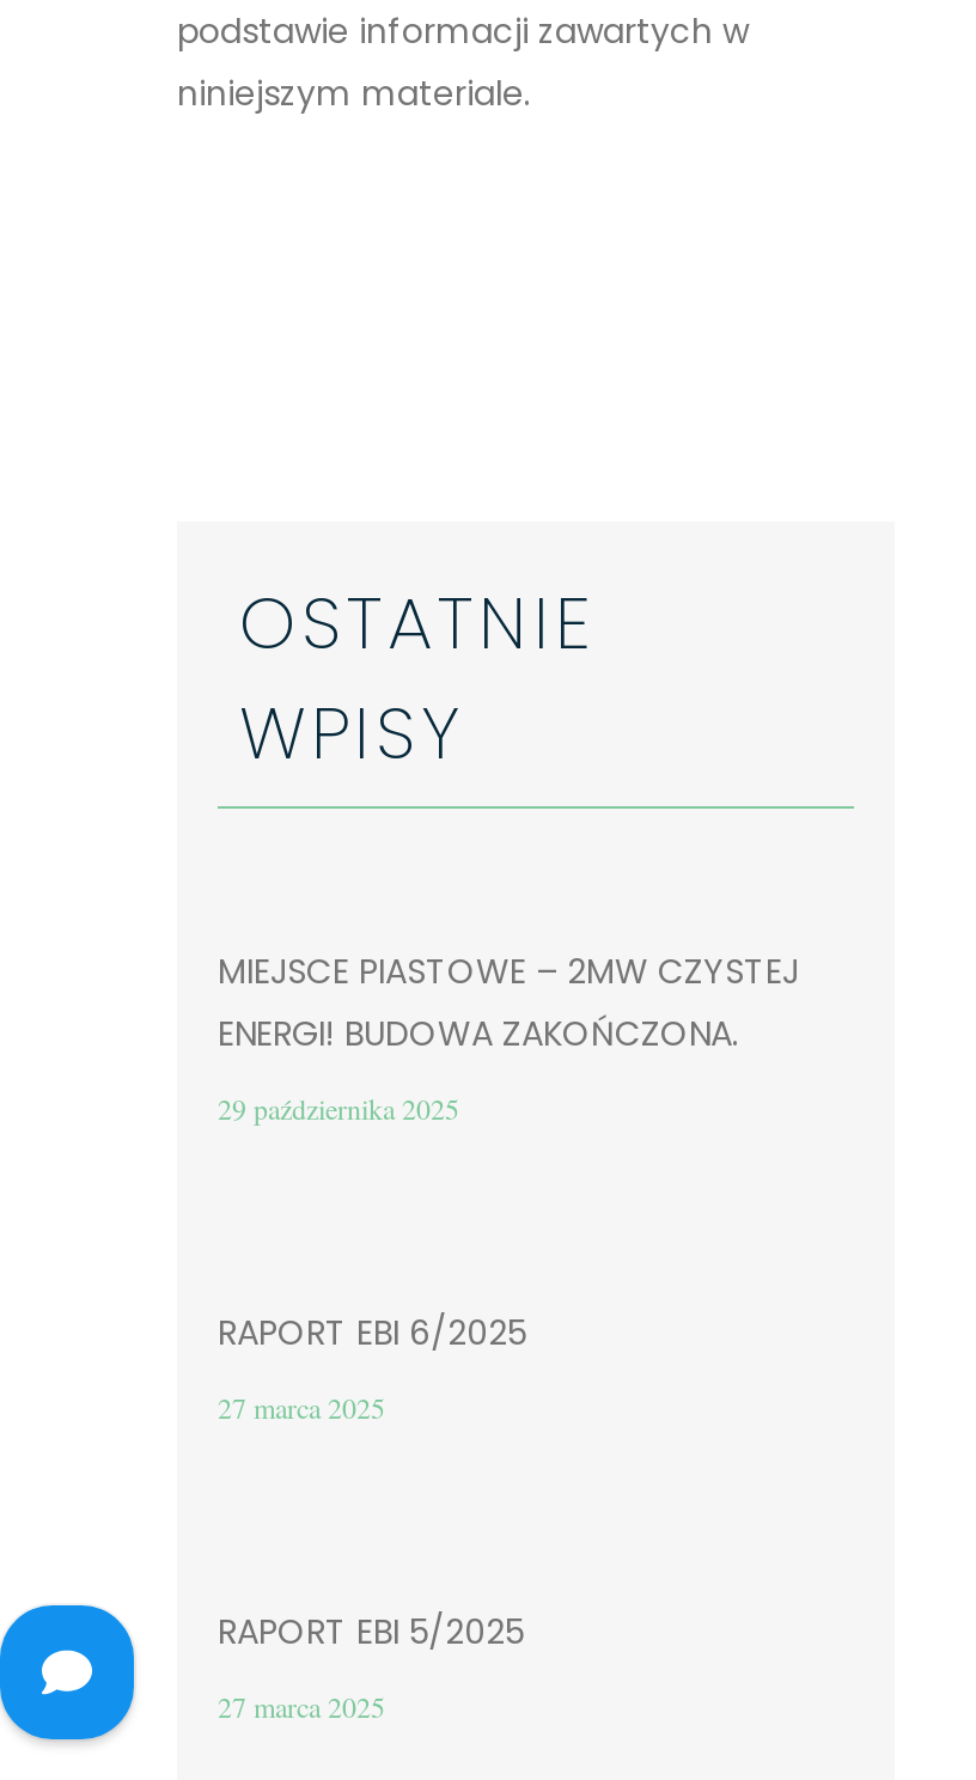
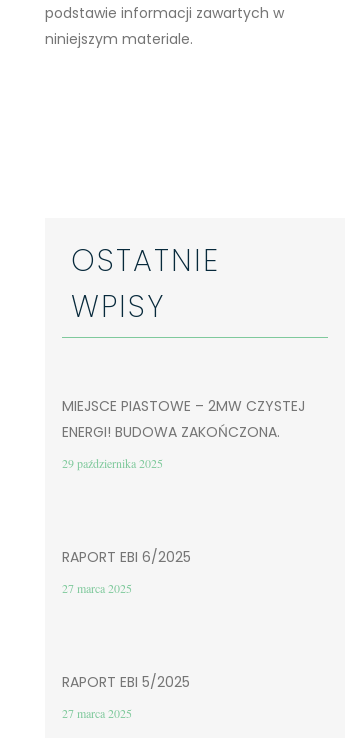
[7,1601,139,1749] [image] -> none

